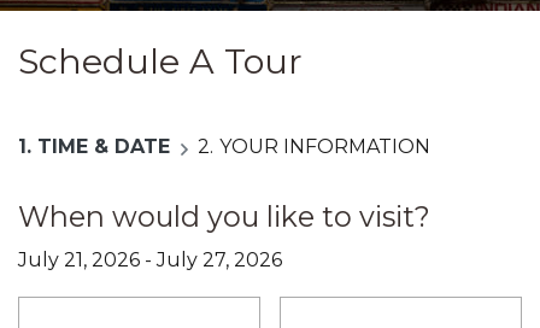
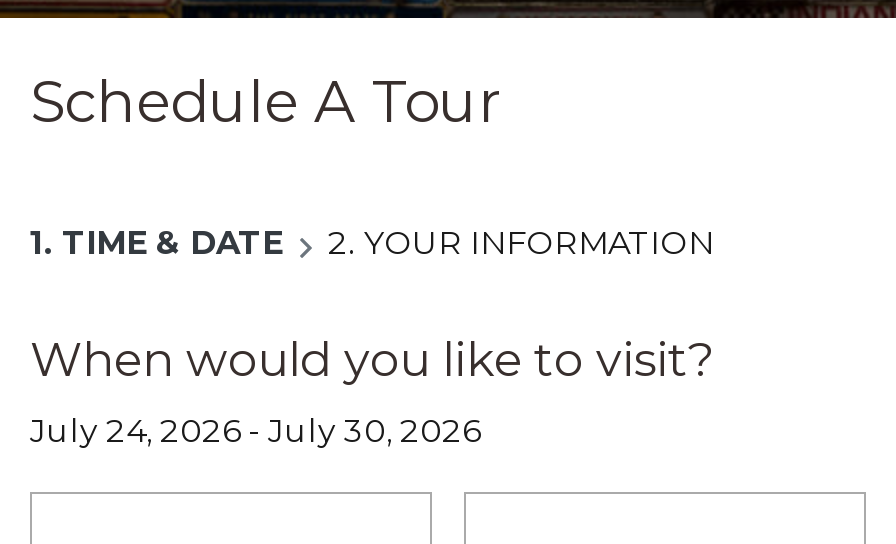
[18,248,282,271] July 21, 2026 - July 27, 2026 -> [30,412,480,450] July 24, 2026 - July 30, 2026

